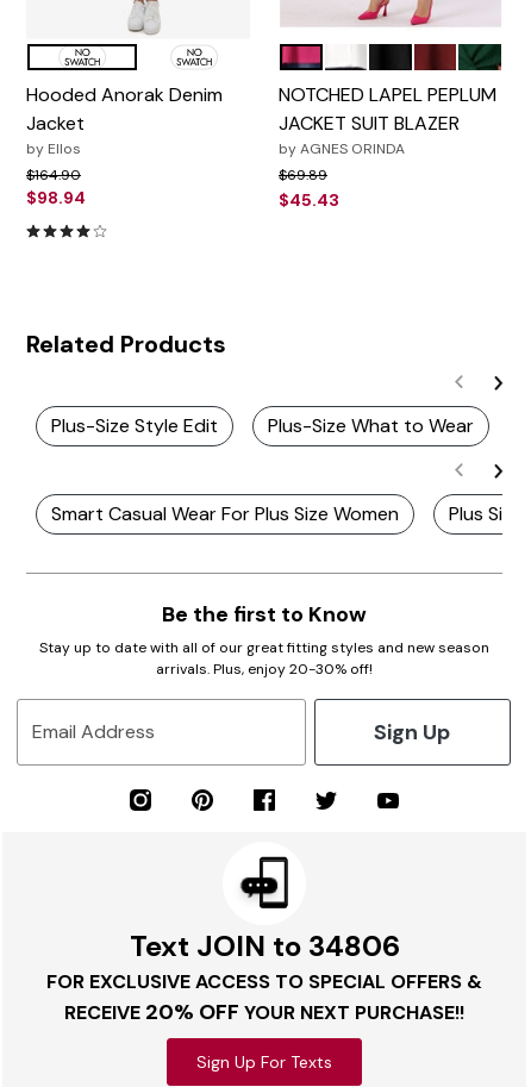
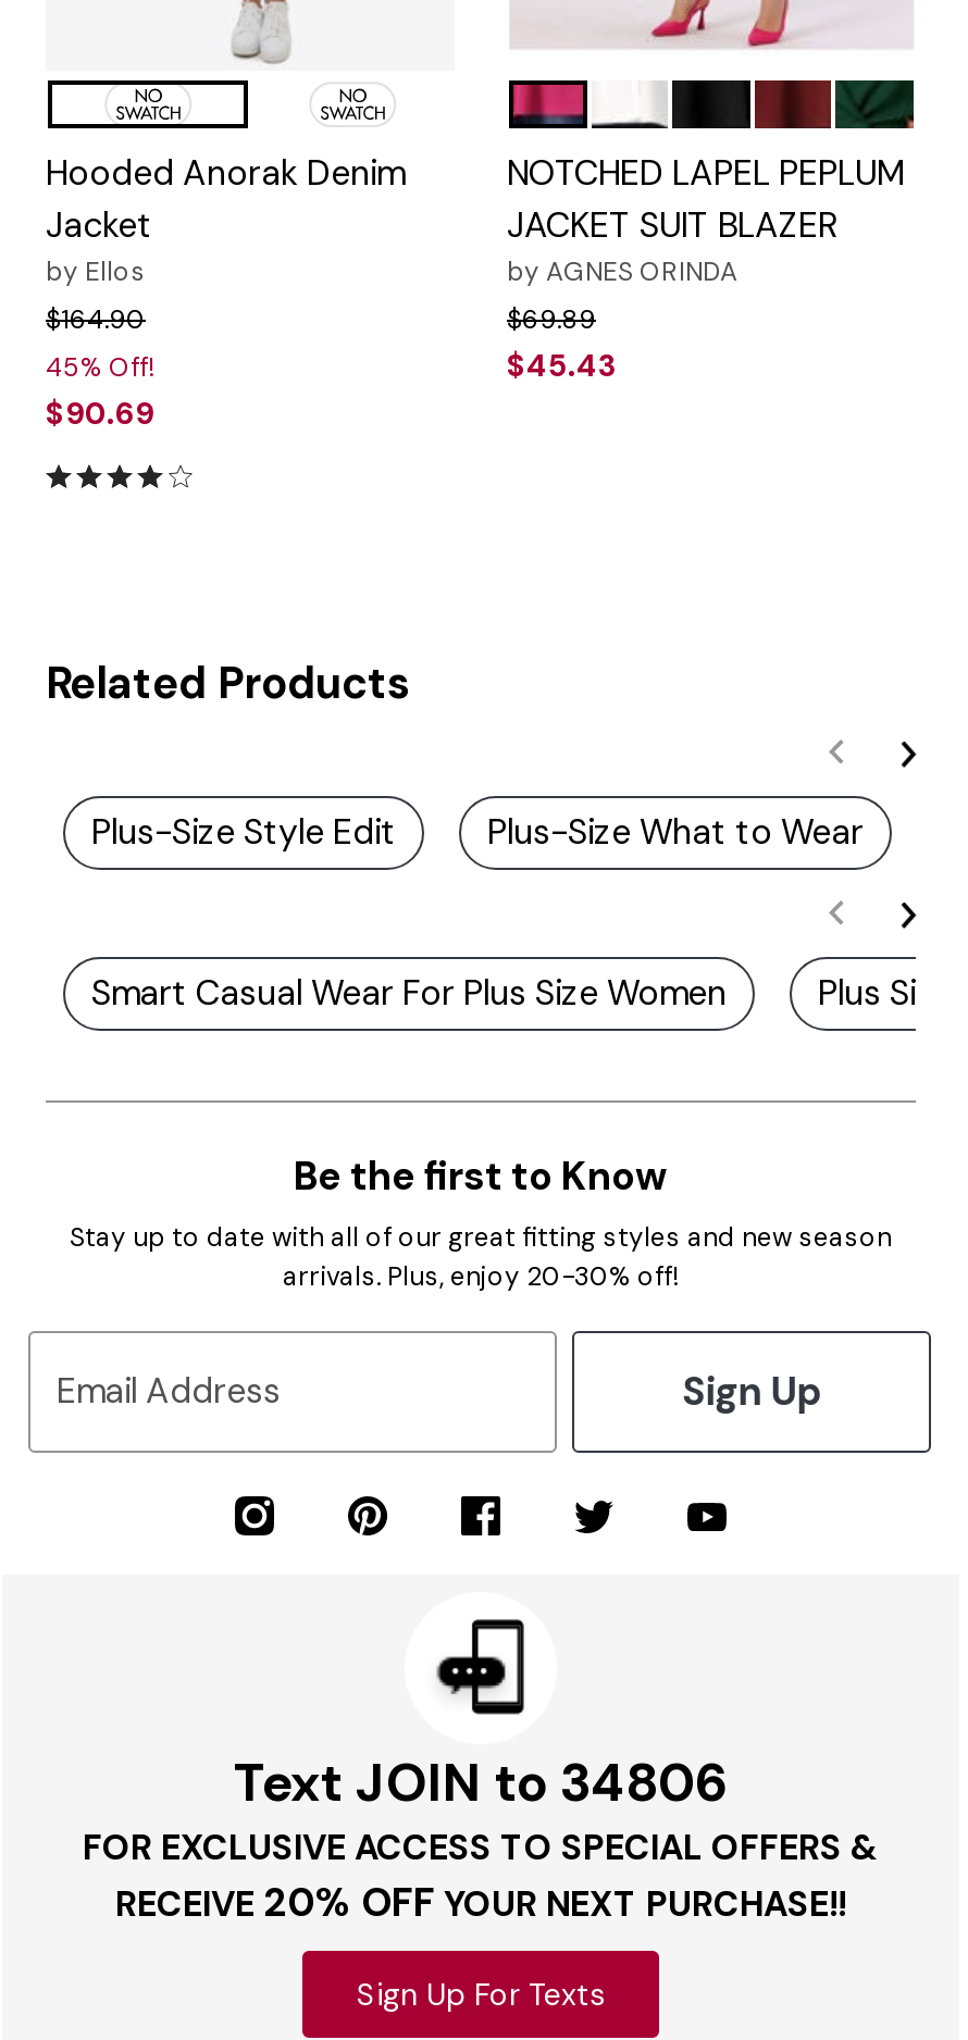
[26,187,86,209] $98.94 -> [46,351,154,433] 45% Off! | $90.69

